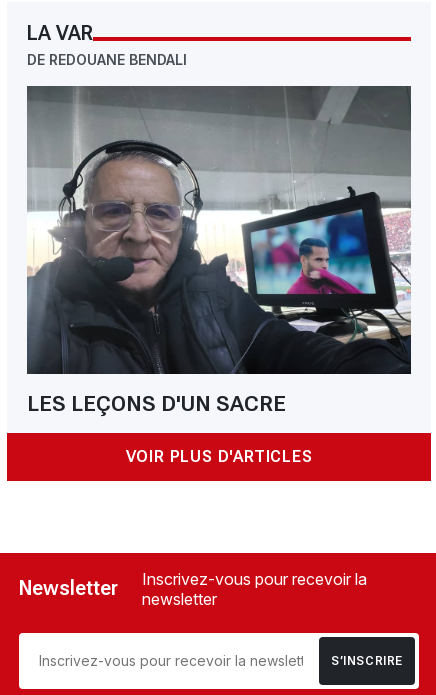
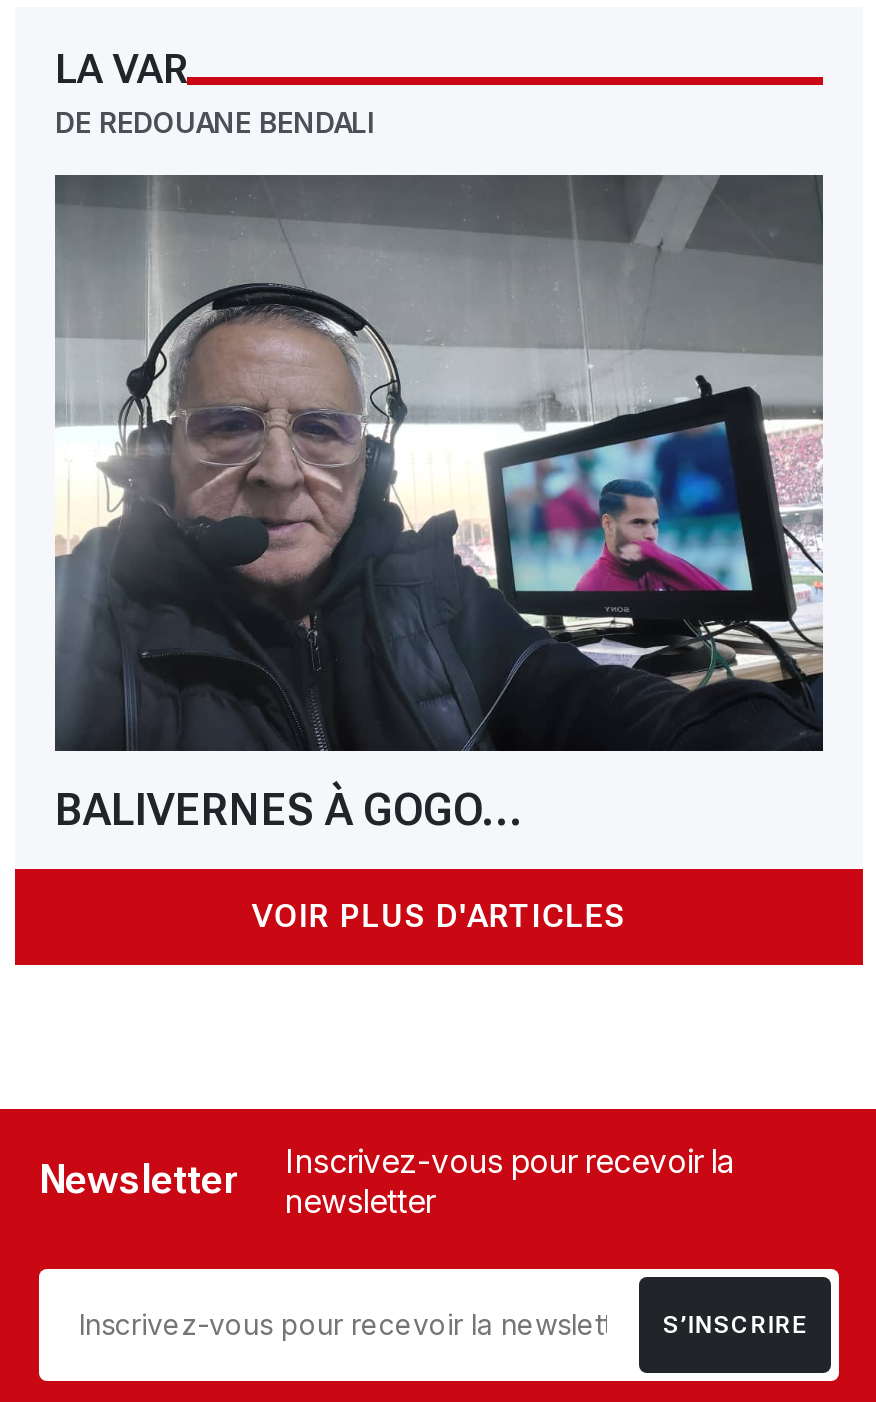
[27,391,286,416] LES LEÇONS D'UN SACRE -> [55,785,523,835] BALIVERNES À GOGO...

